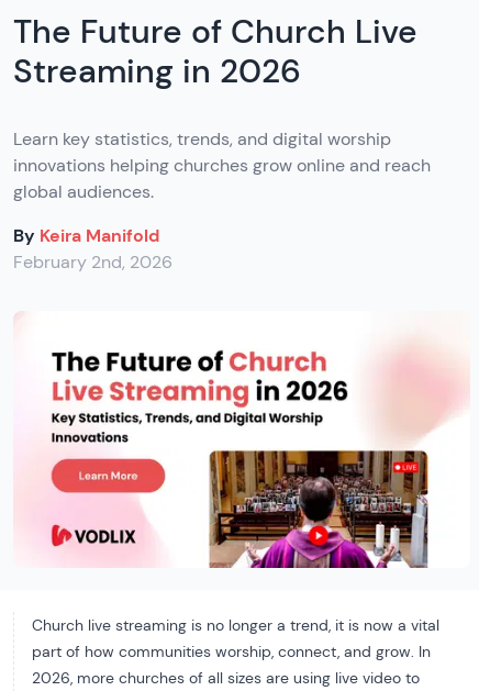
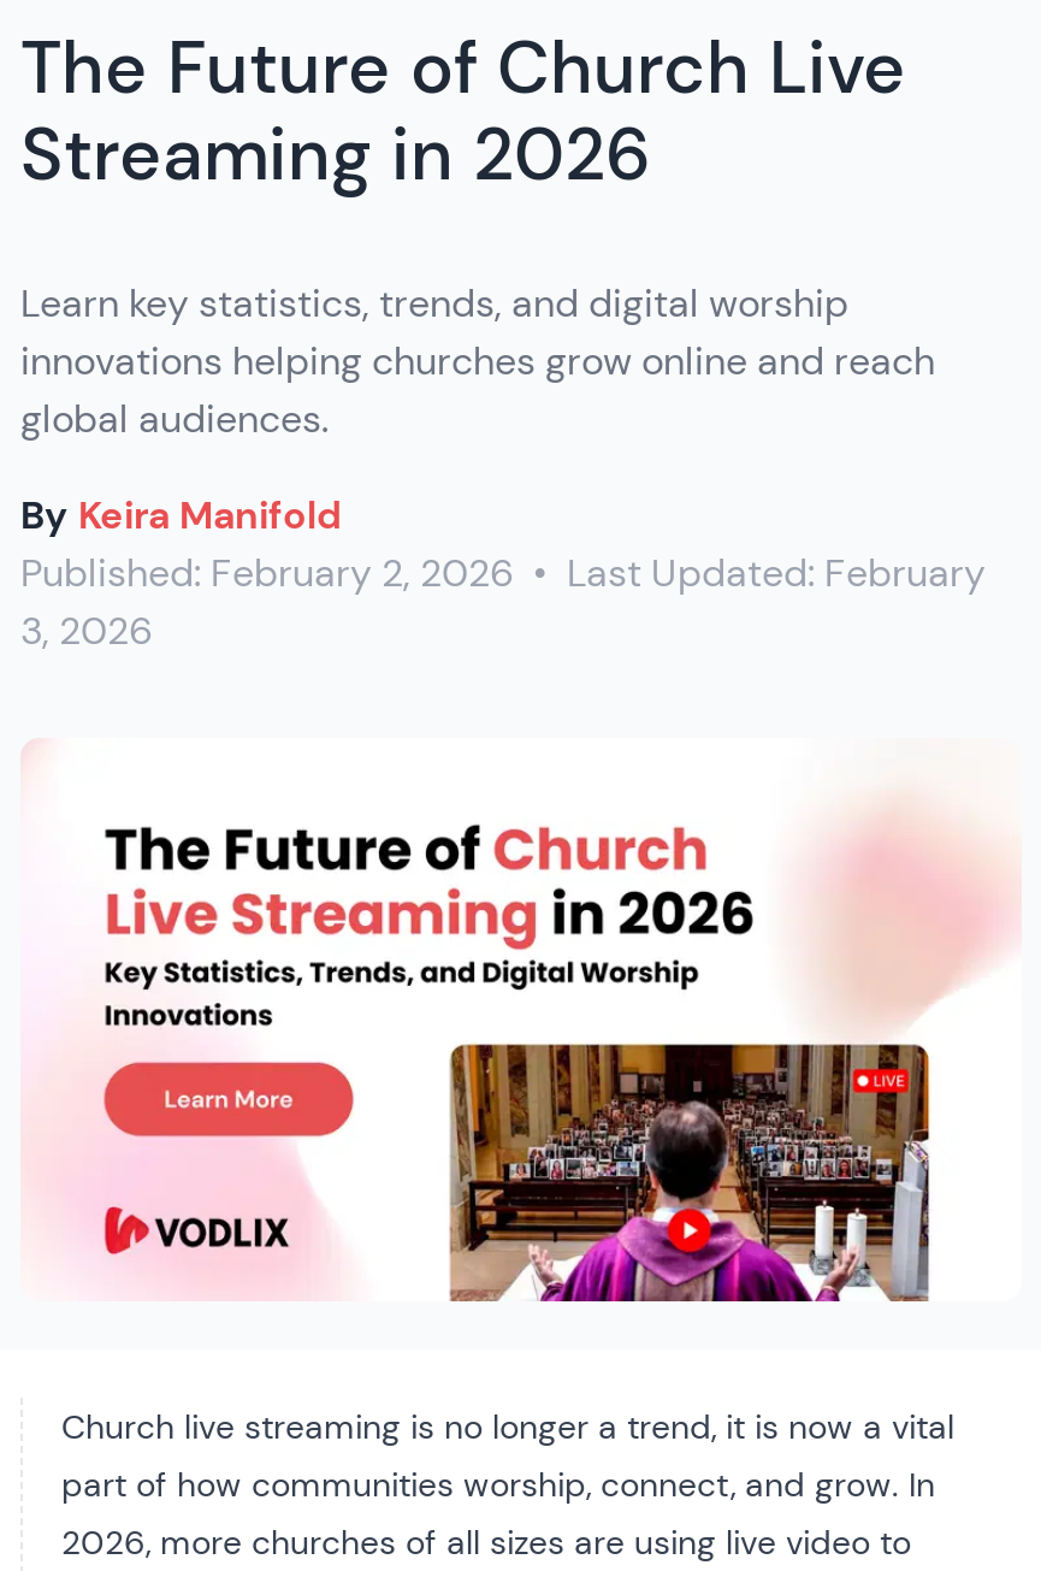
[13,250,172,274] February 2nd, 2026 -> [20,548,986,656] Published: February 2, 2026 • Last Updated: February | 3, 2026

